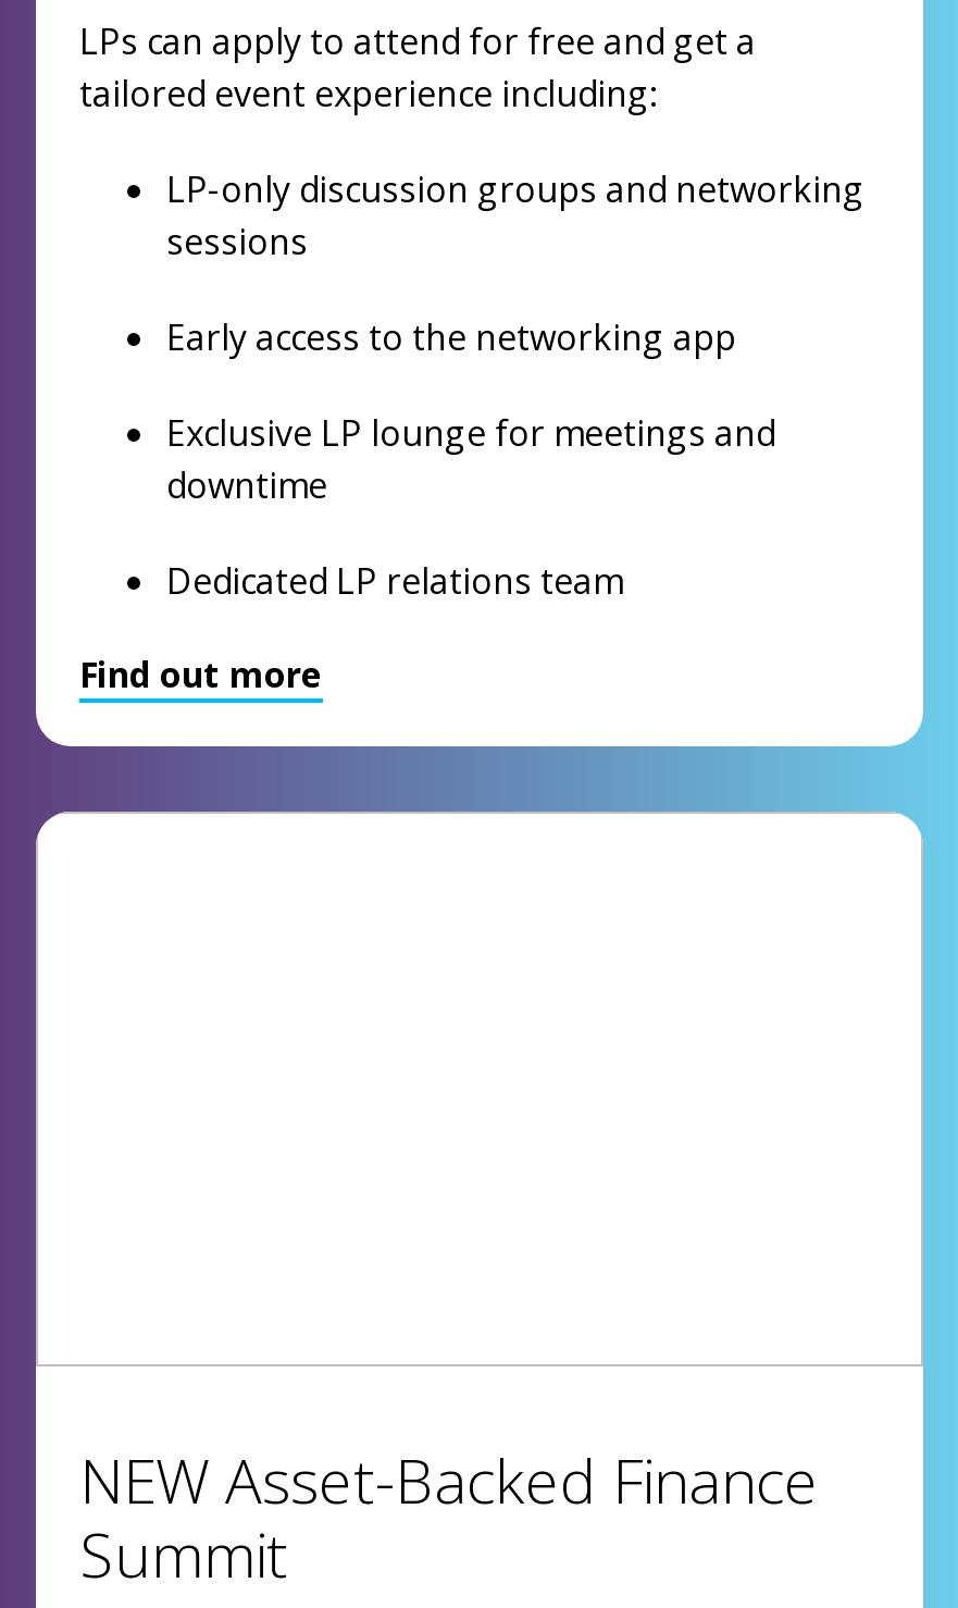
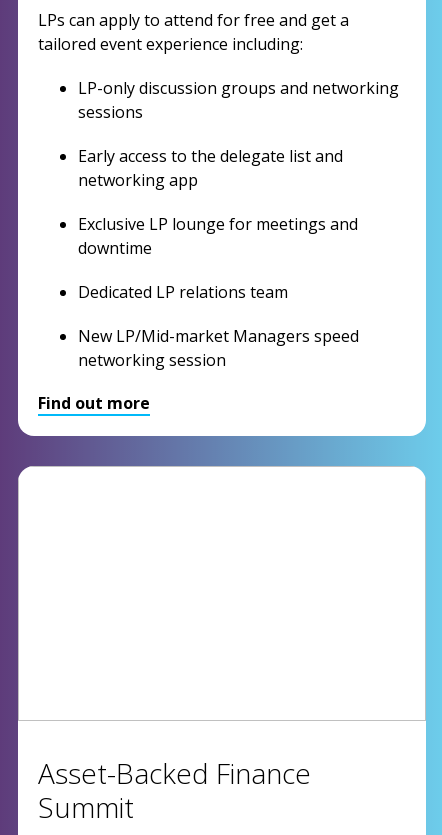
[166,314,736,361] Early access to the networking app -> [78,145,343,191] Early access to the delegate list and | networking app
none -> [78,325,359,371] New LP/Mid-market Managers speed | networking session
[79,1438,819,1521] NEW Asset-Backed Finance -> [38,754,311,792] Asset-Backed Finance

